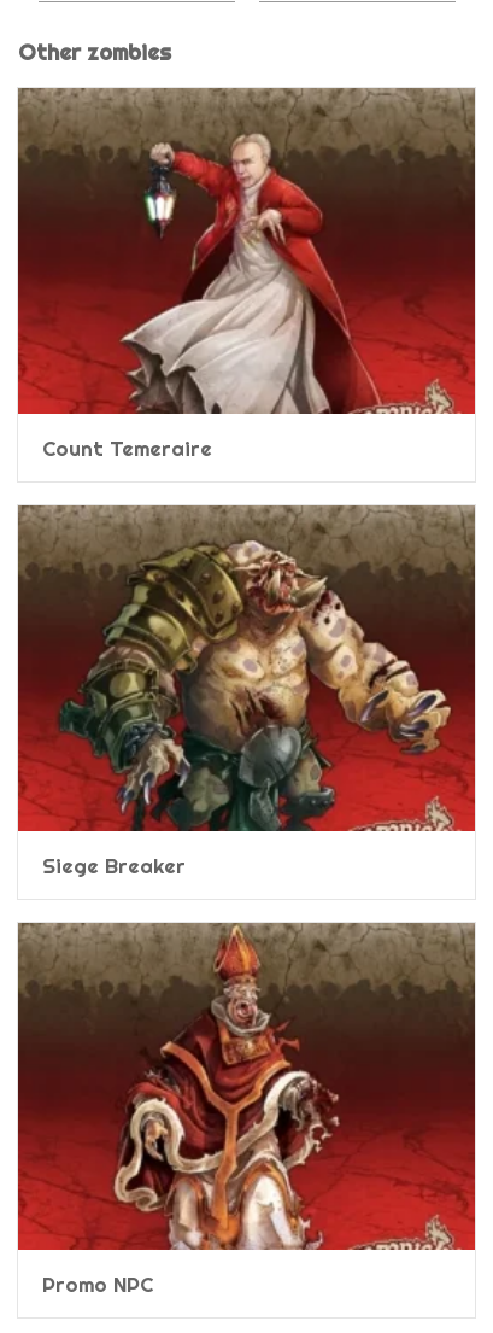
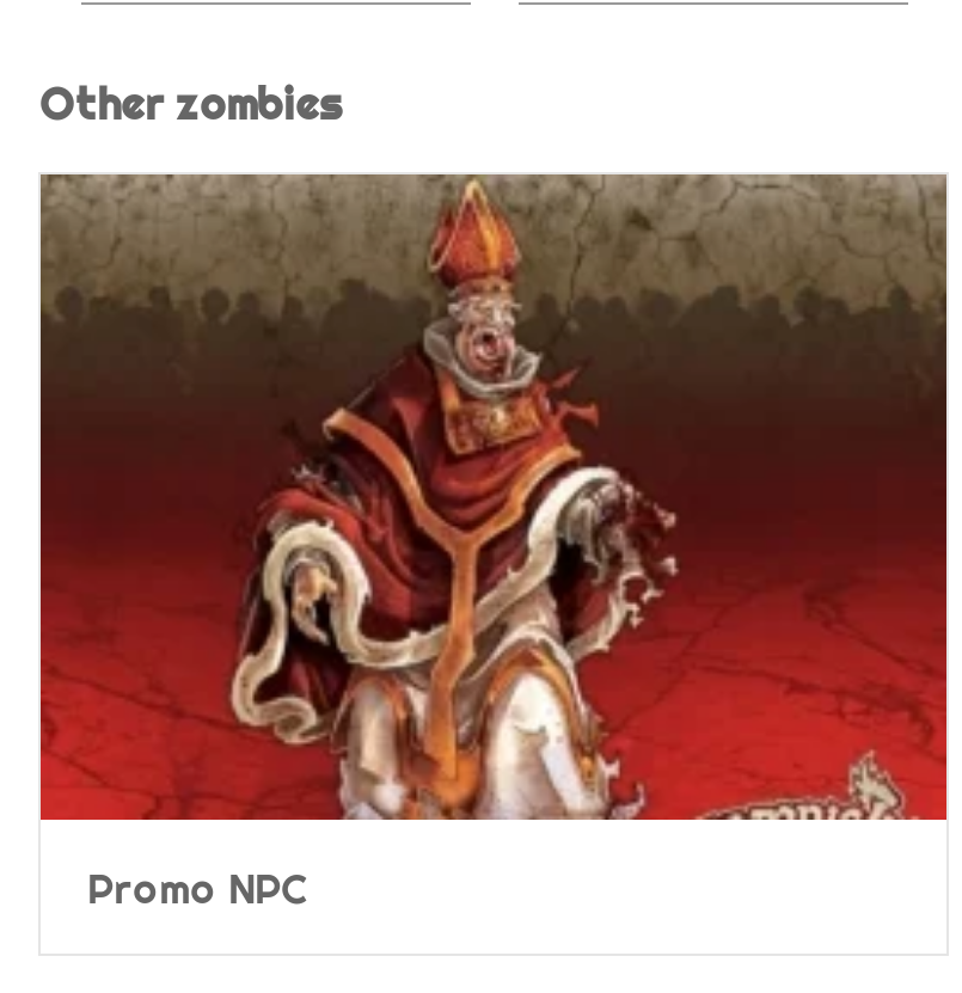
[42,93,381,461] [image] | Count Temeraire -> none
[17,504,476,879] [image] | Siege Breaker -> none

